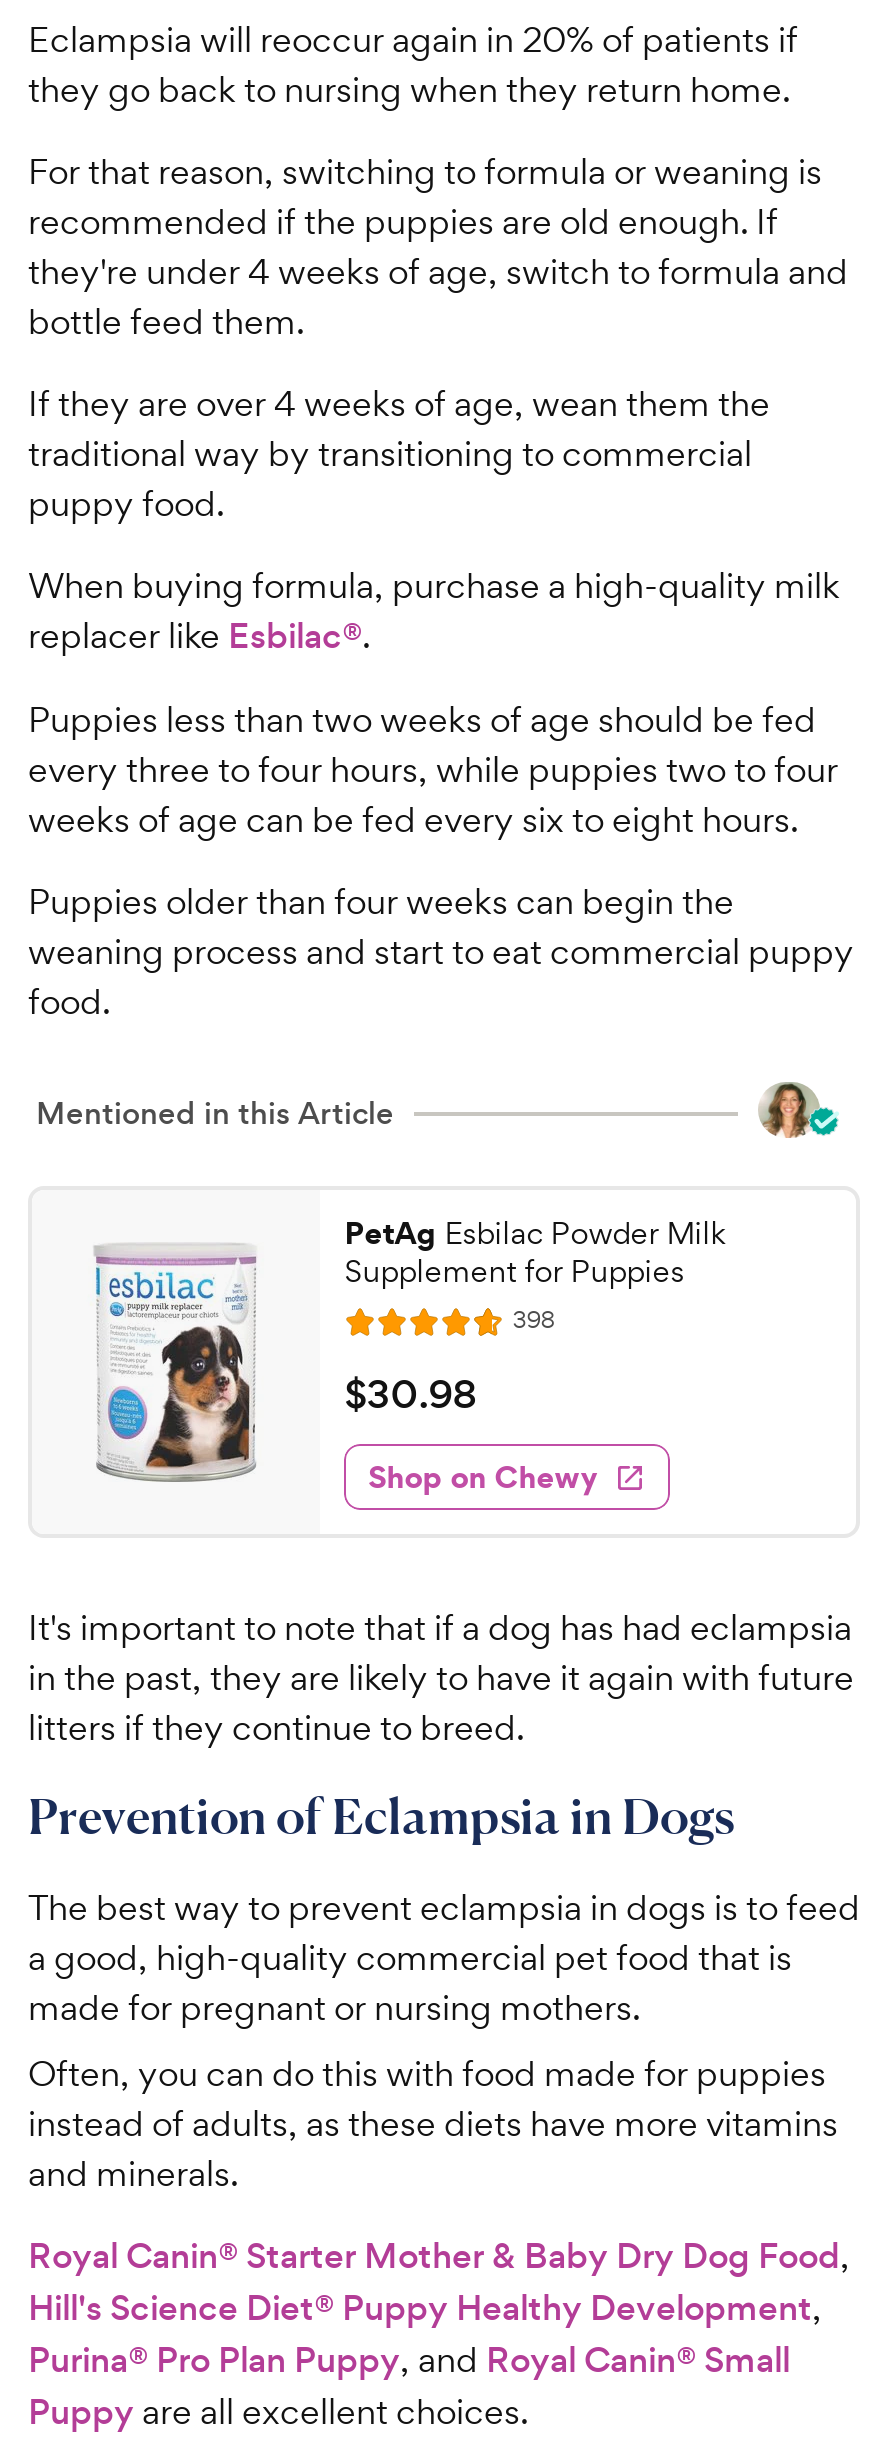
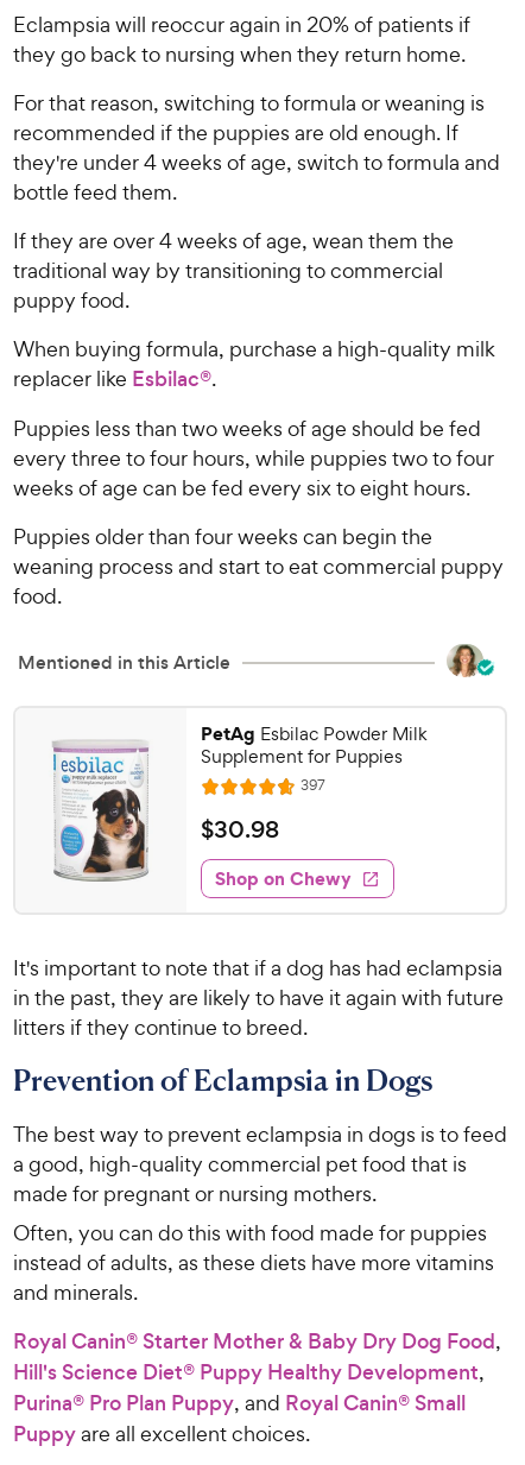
[512,1303,568,1337] 398 R -> [301,775,334,795] 397 R

